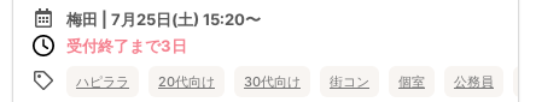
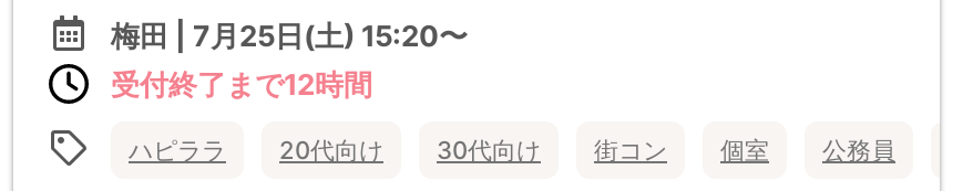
[66,36,187,55] 受付終了まで3日 -> [111,66,372,101] 受付終了まで12時間

